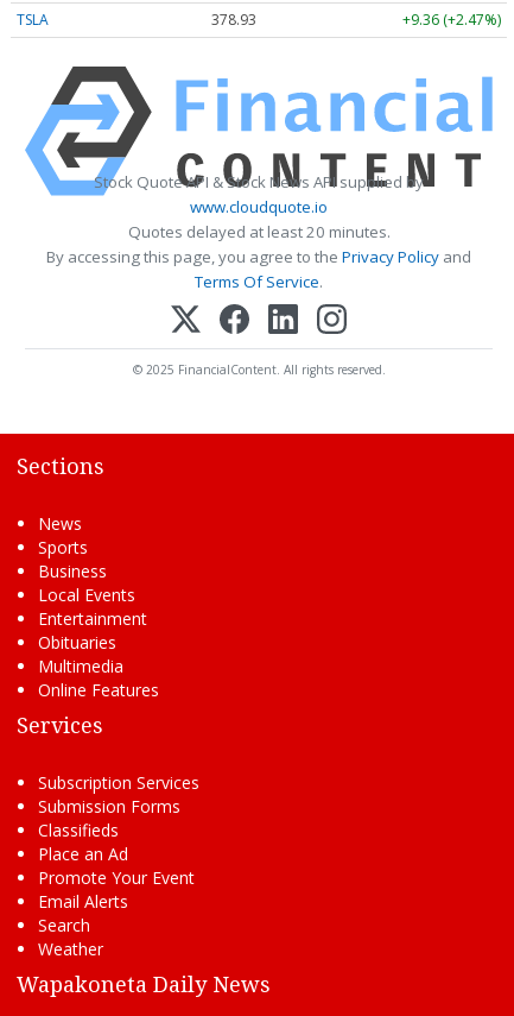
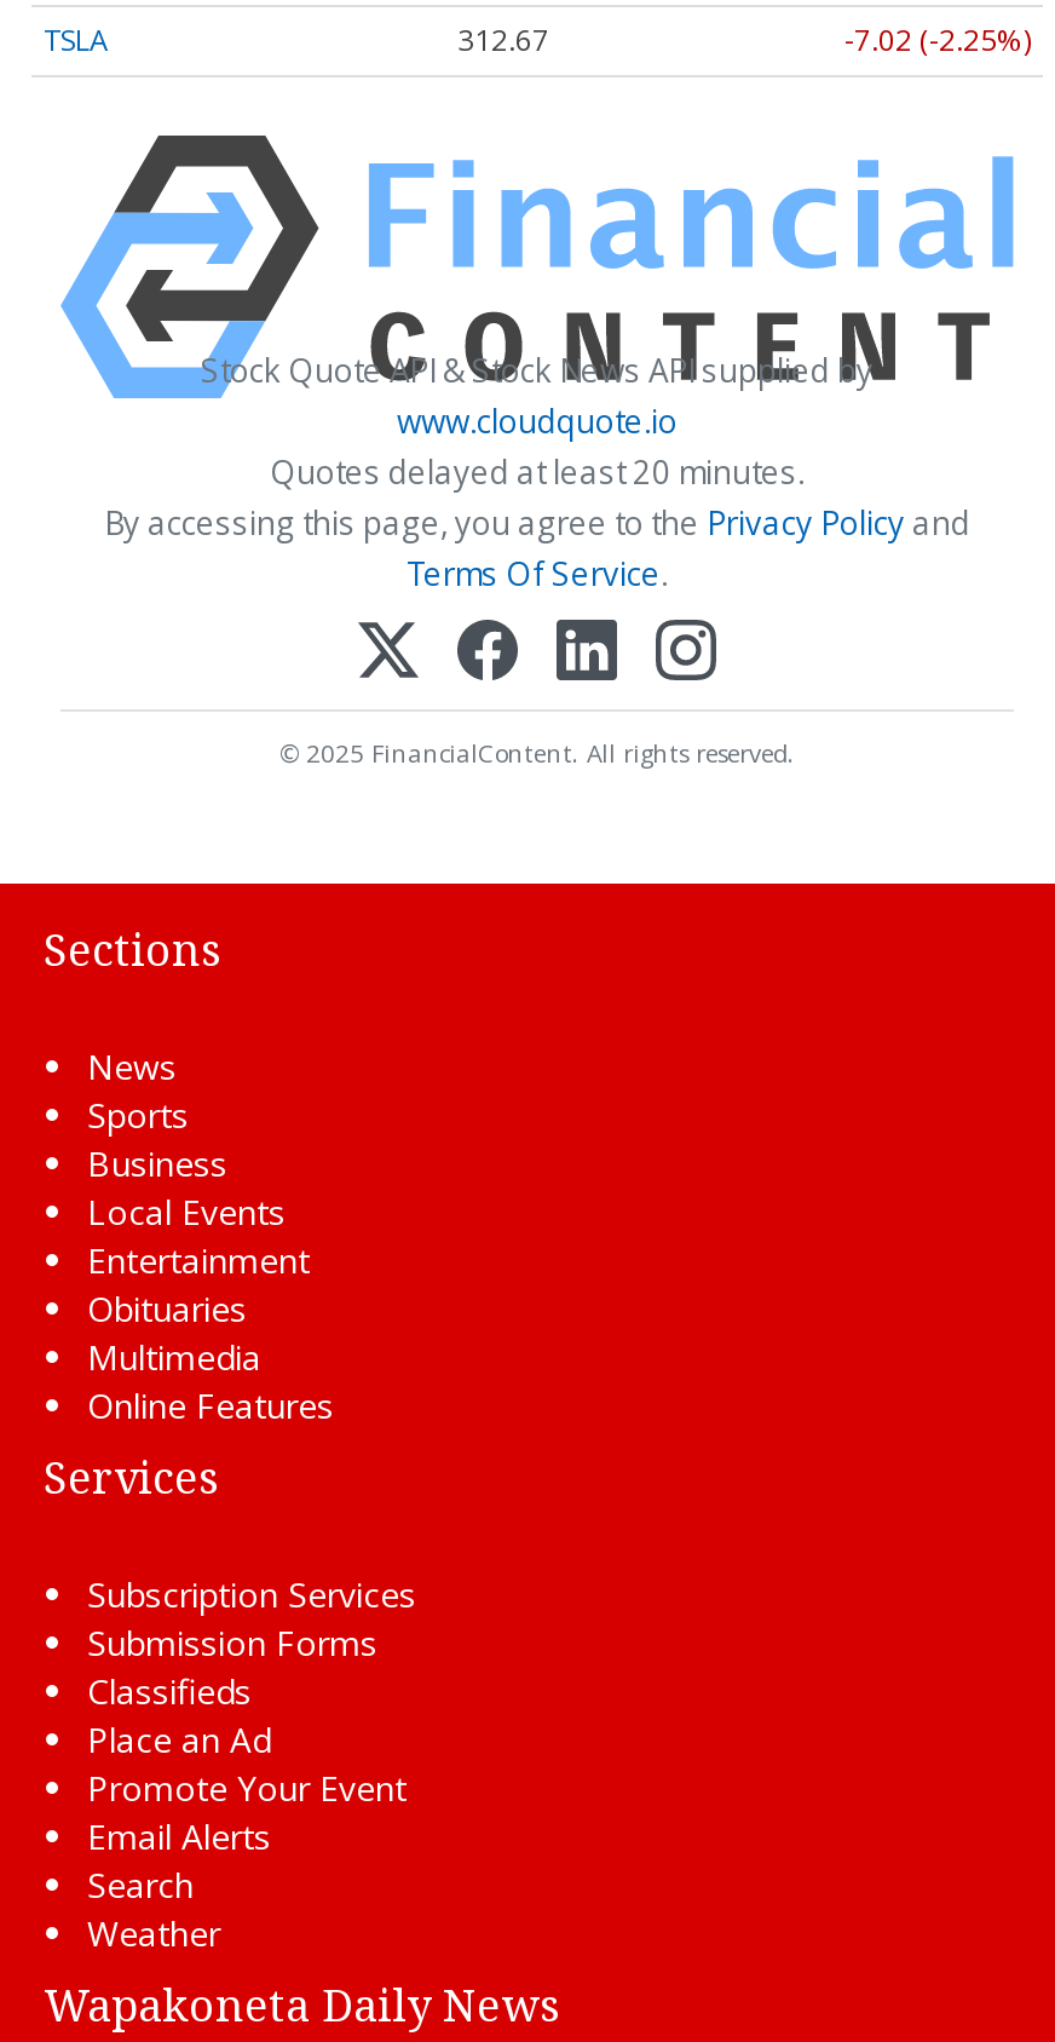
[211,10,256,30] 378.93 -> [457,20,549,61] 312.67
[402,10,501,30] +9.36 (+2.47%) -> [844,20,1031,61] -7.02 (-2.25%)

